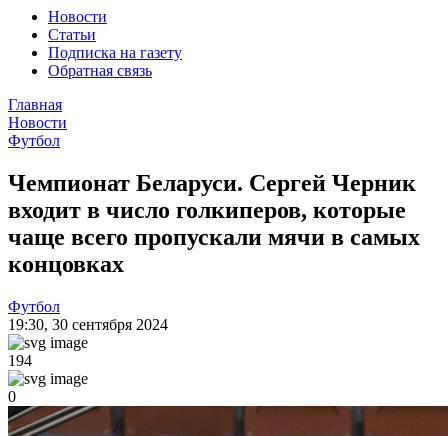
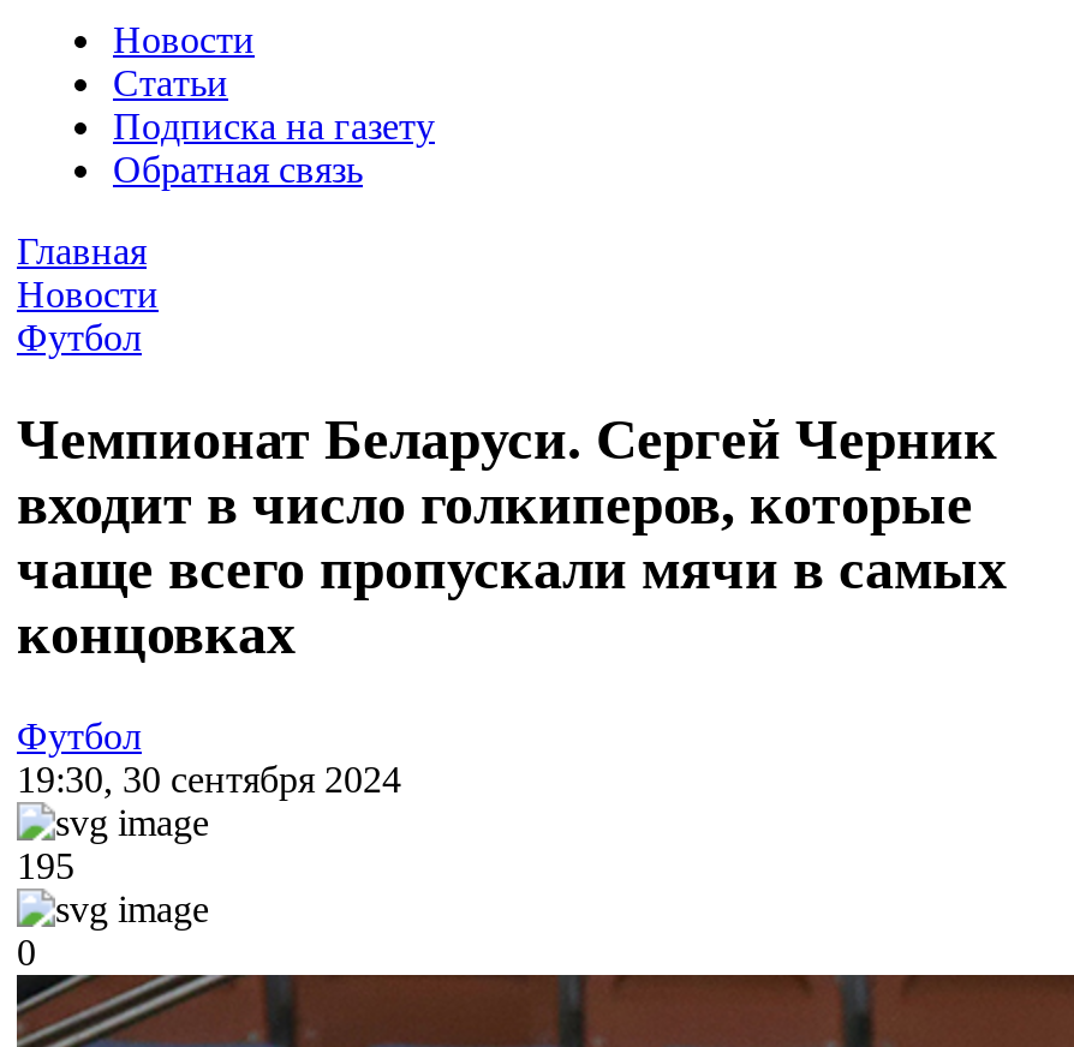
[8,352,32,369] 194 -> [17,845,74,886] 195

